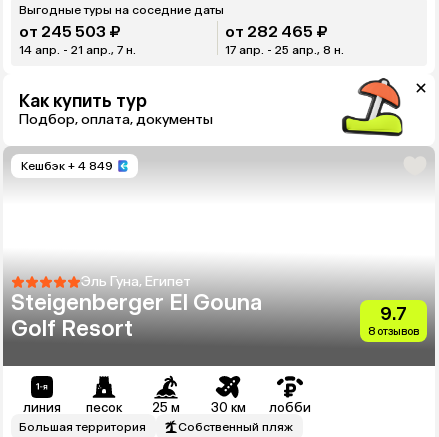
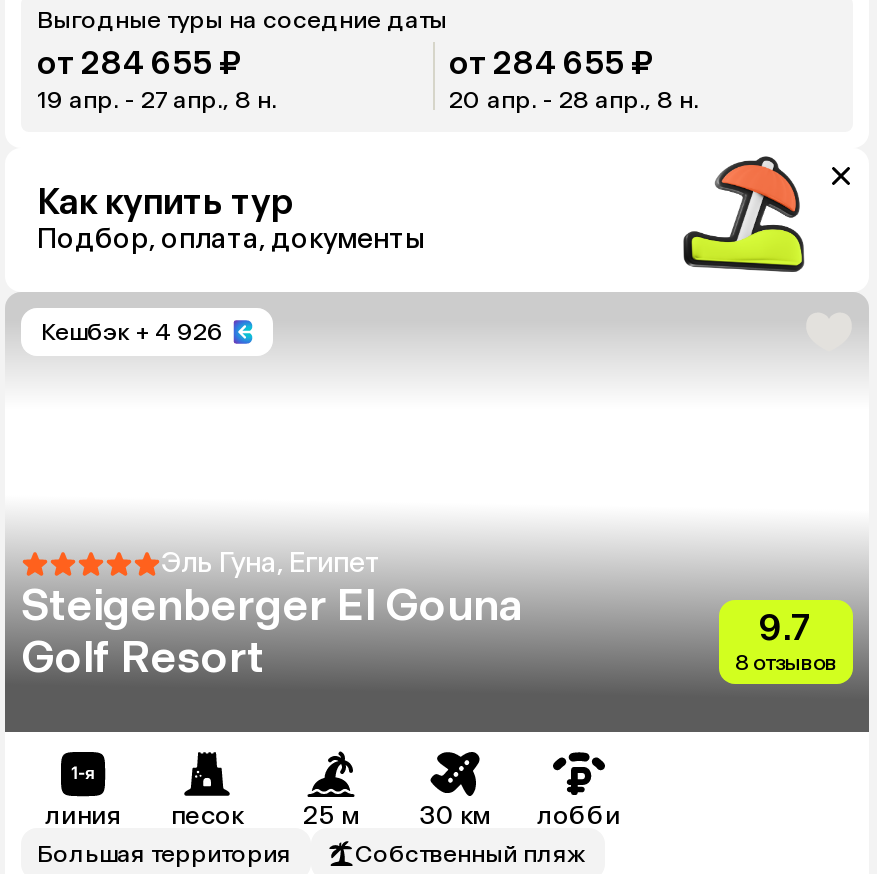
[19,22,121,41] от 245 503 ₽ -> [37,44,243,82] от 284 655 ₽
[225,22,328,41] от 282 465 ₽ -> [449,44,655,82] от 284 655 ₽
[19,43,136,57] 14 апр. - 21 апр., 7 н. -> [37,86,277,114] 19 апр. - 27 апр., 8 н.
[225,43,344,57] 17 апр. - 25 апр., 8 н. -> [449,86,699,114] 20 апр. - 28 апр., 8 н.
[21,159,113,173] Кешбэк + 4 849 -> [41,318,223,346] Кешбэк + 4 926

